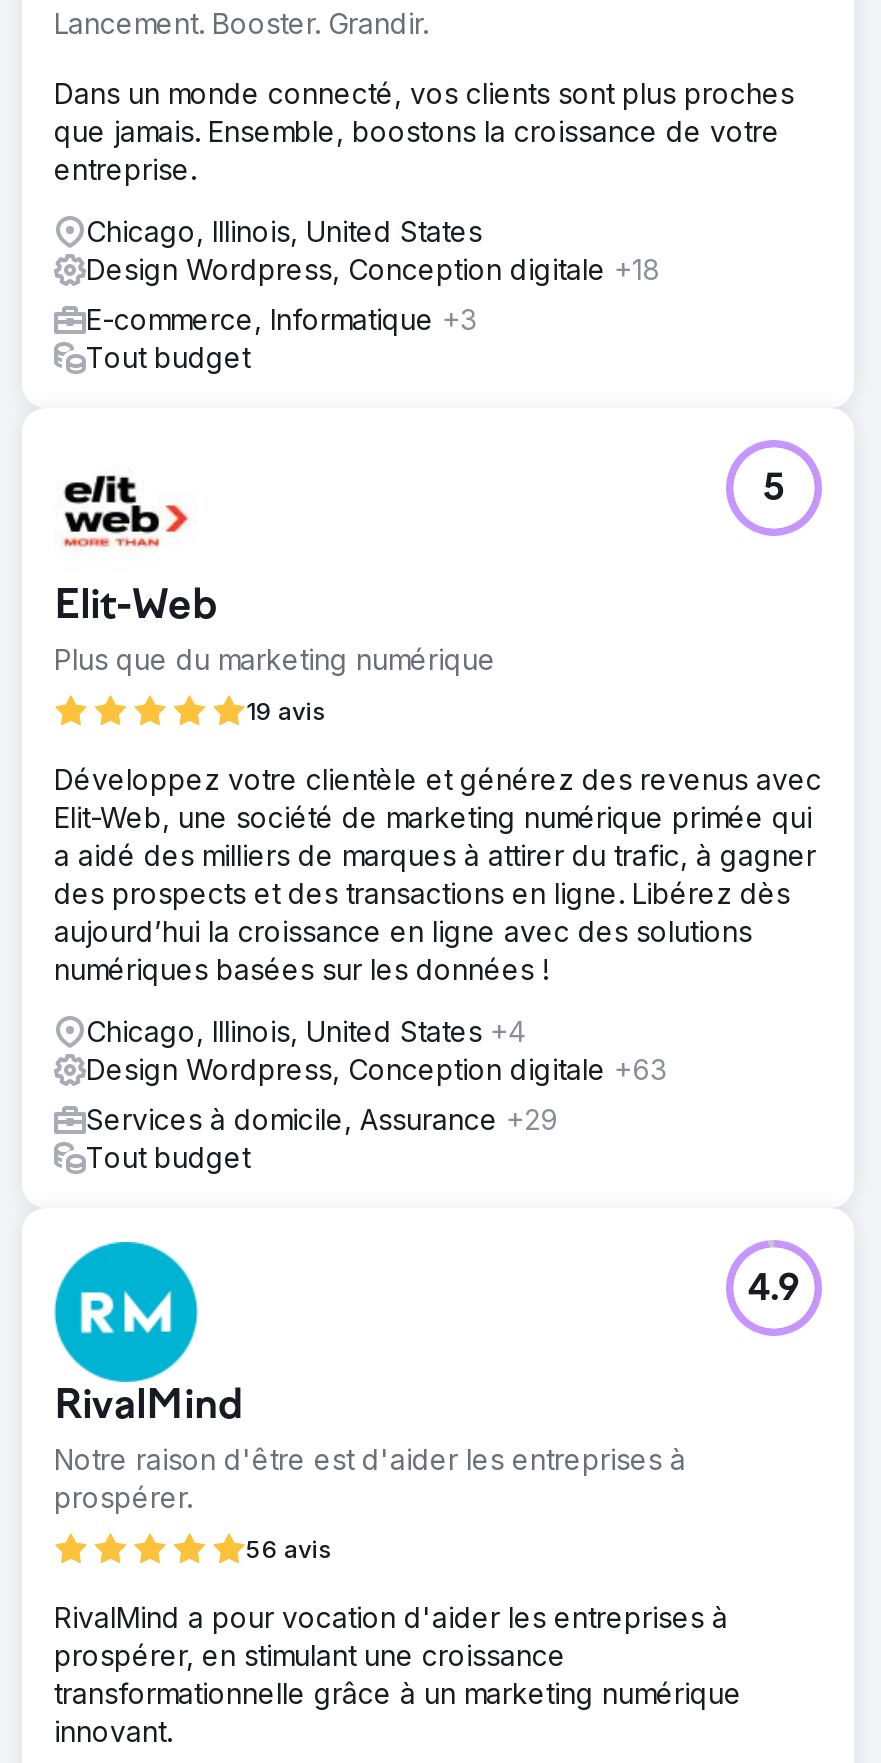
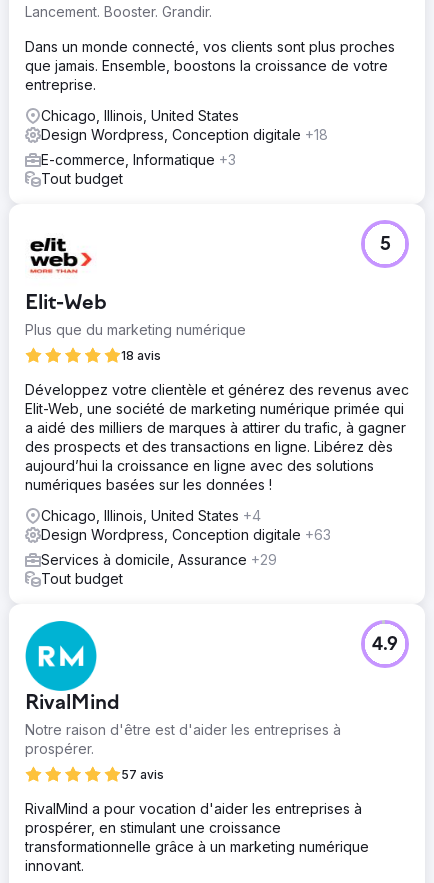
[246,696,326,726] 19 avis -> [121,348,161,363] 18 avis
[246,1534,332,1564] 56 avis -> [121,767,164,782] 57 avis

